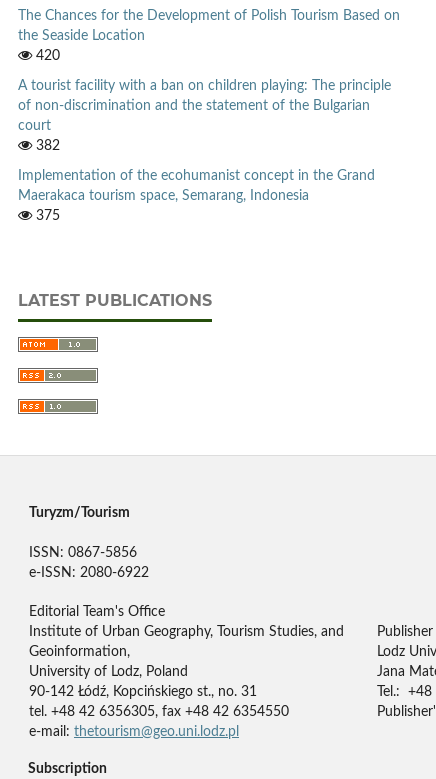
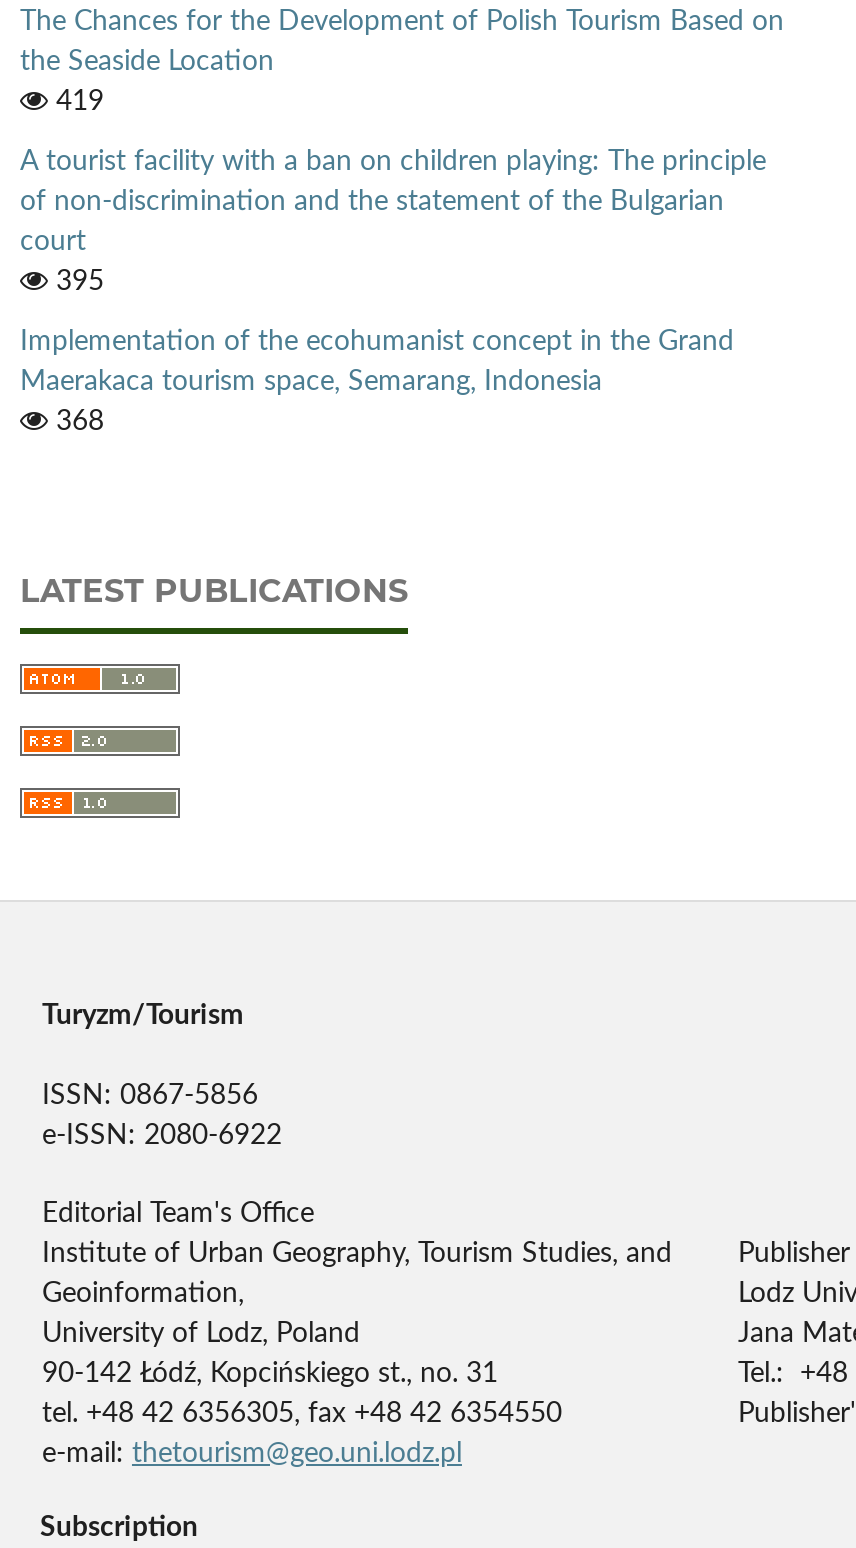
[32,49,60,63] 420 -> [48,89,104,117] 419
[32,139,60,153] 382 -> [48,269,104,297] 395
[32,209,60,223] 375 -> [48,409,104,437] 368

